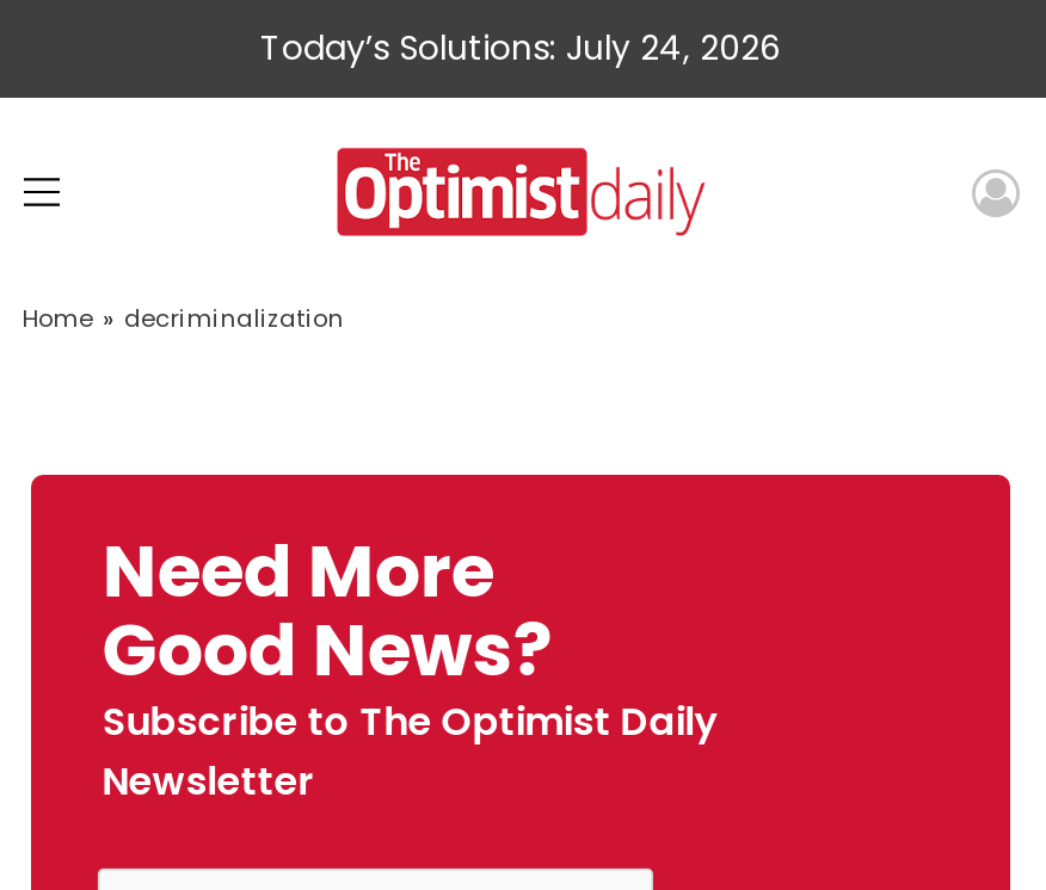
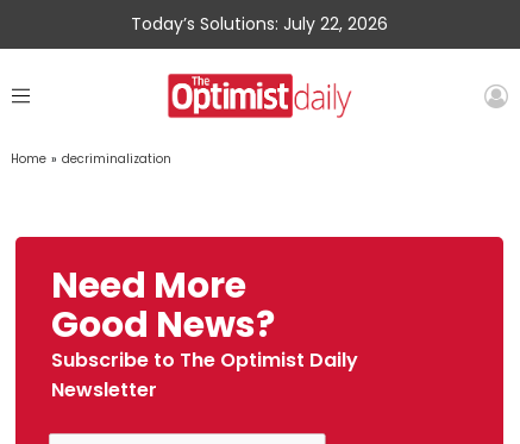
[260,24,781,72] Today’s Solutions: July 24, 2026 -> [131,12,388,36] Today’s Solutions: July 22, 2026

